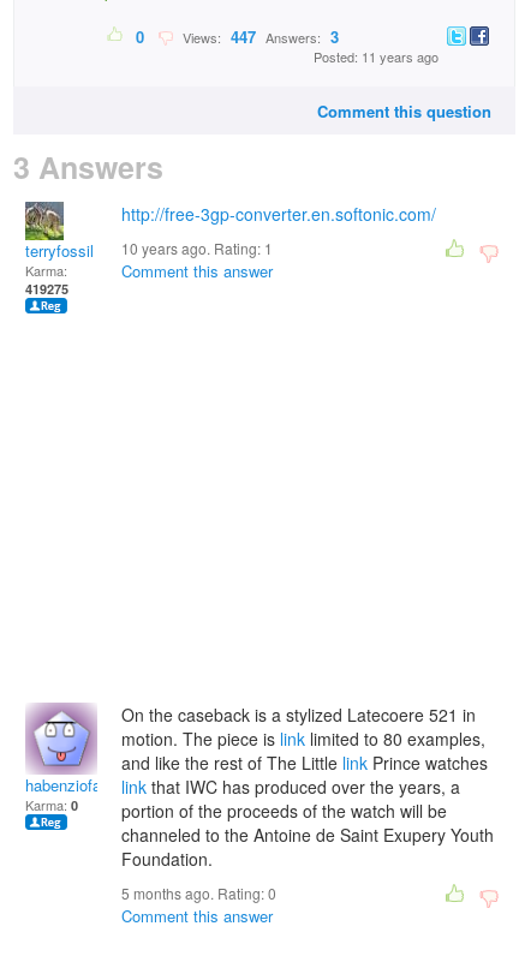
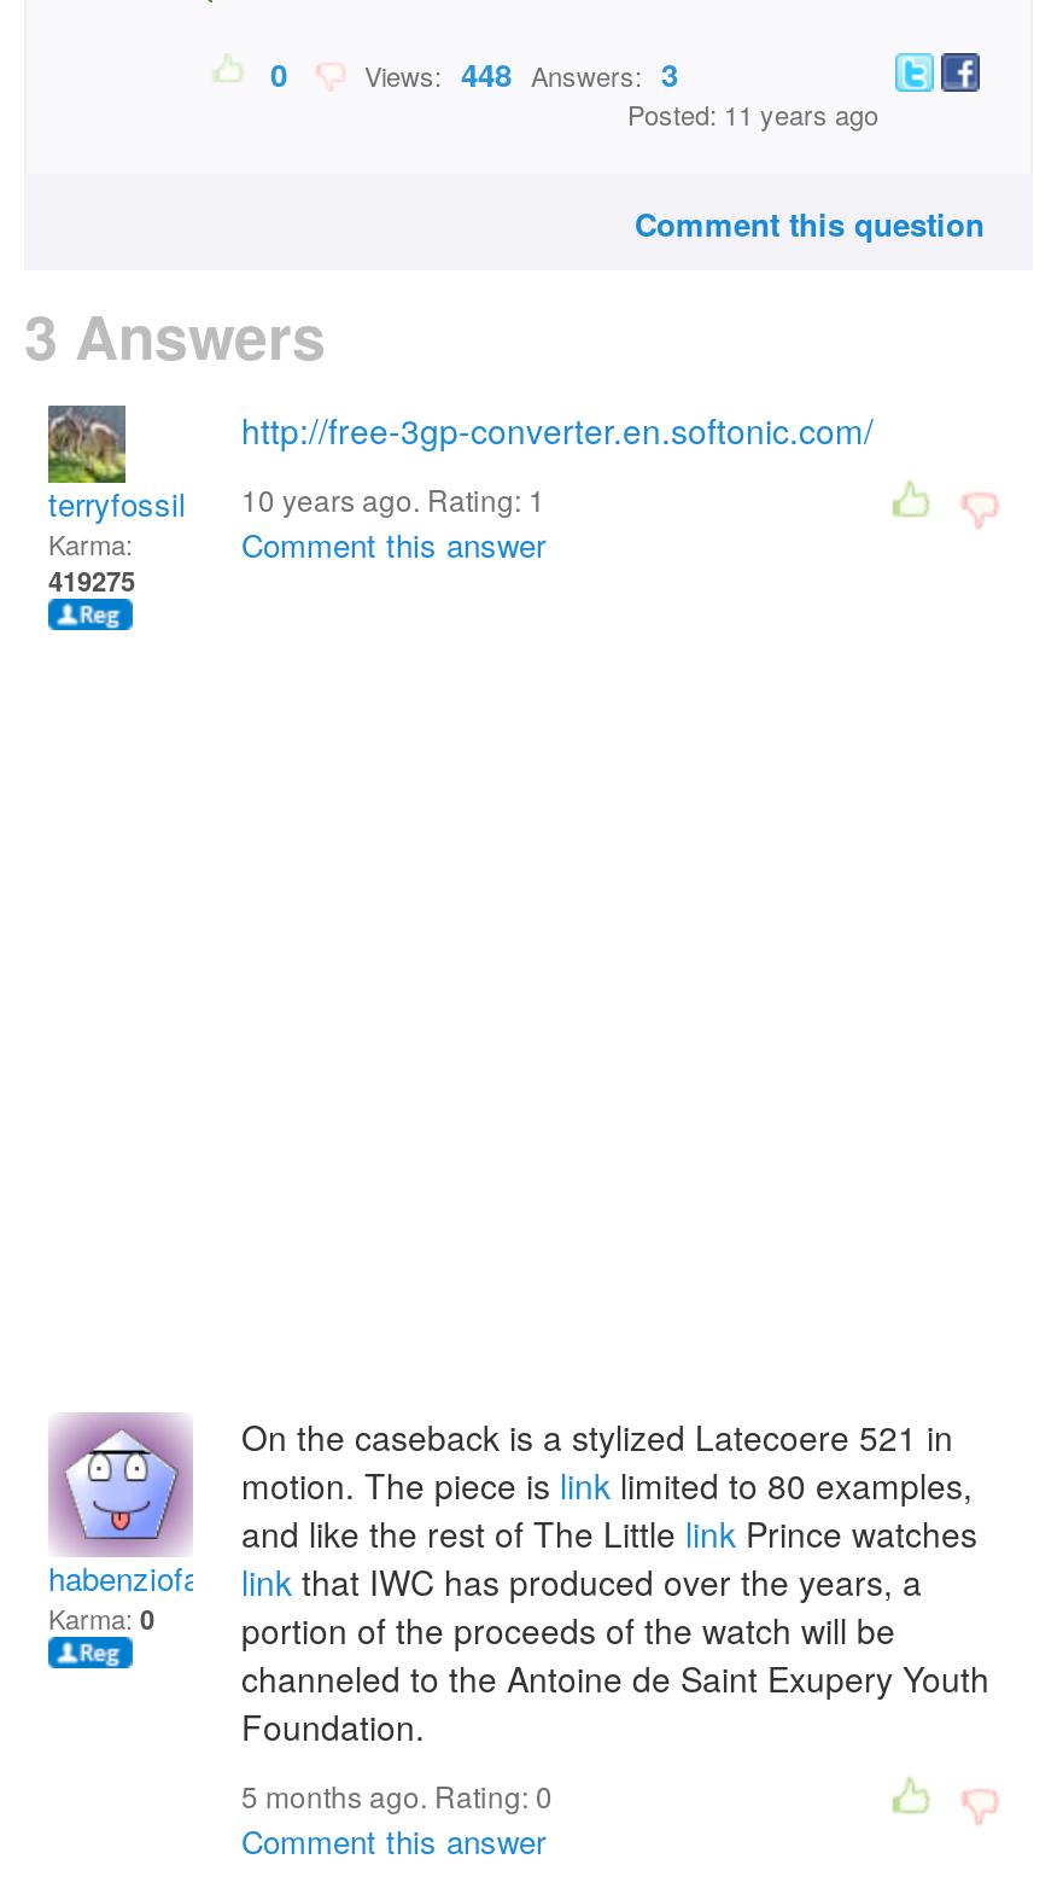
[175,25,339,48] Views: 447 Answers: 3 -> [350,51,678,97] Views: 448 Answers: 3

